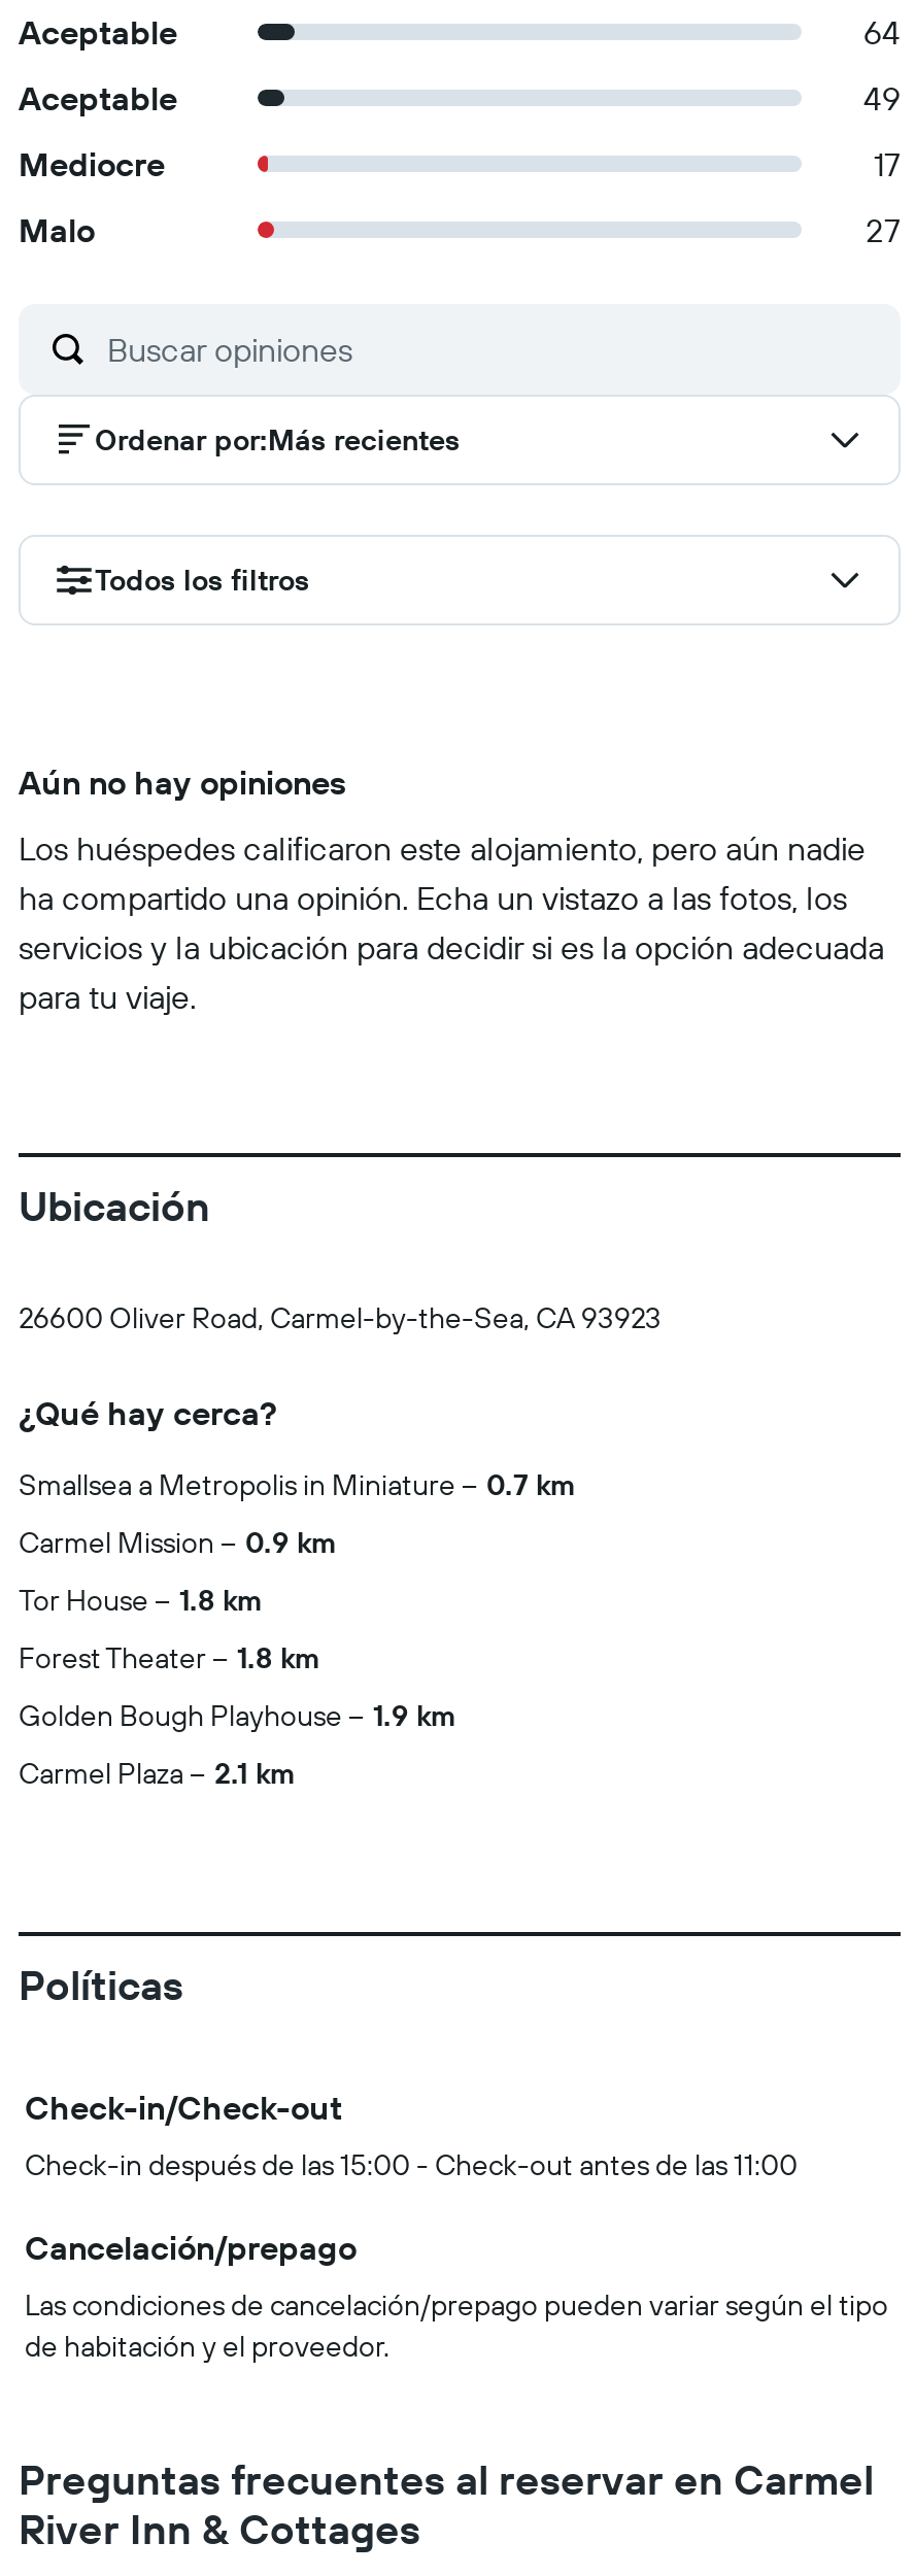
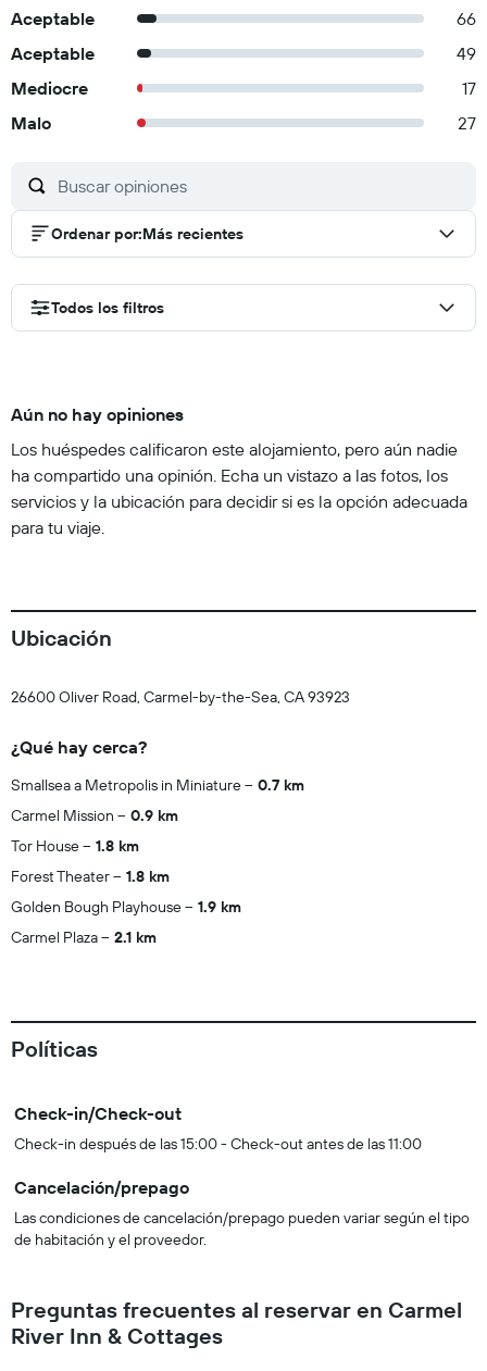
[863,11,901,53] 64 -> [457,8,476,29] 66

